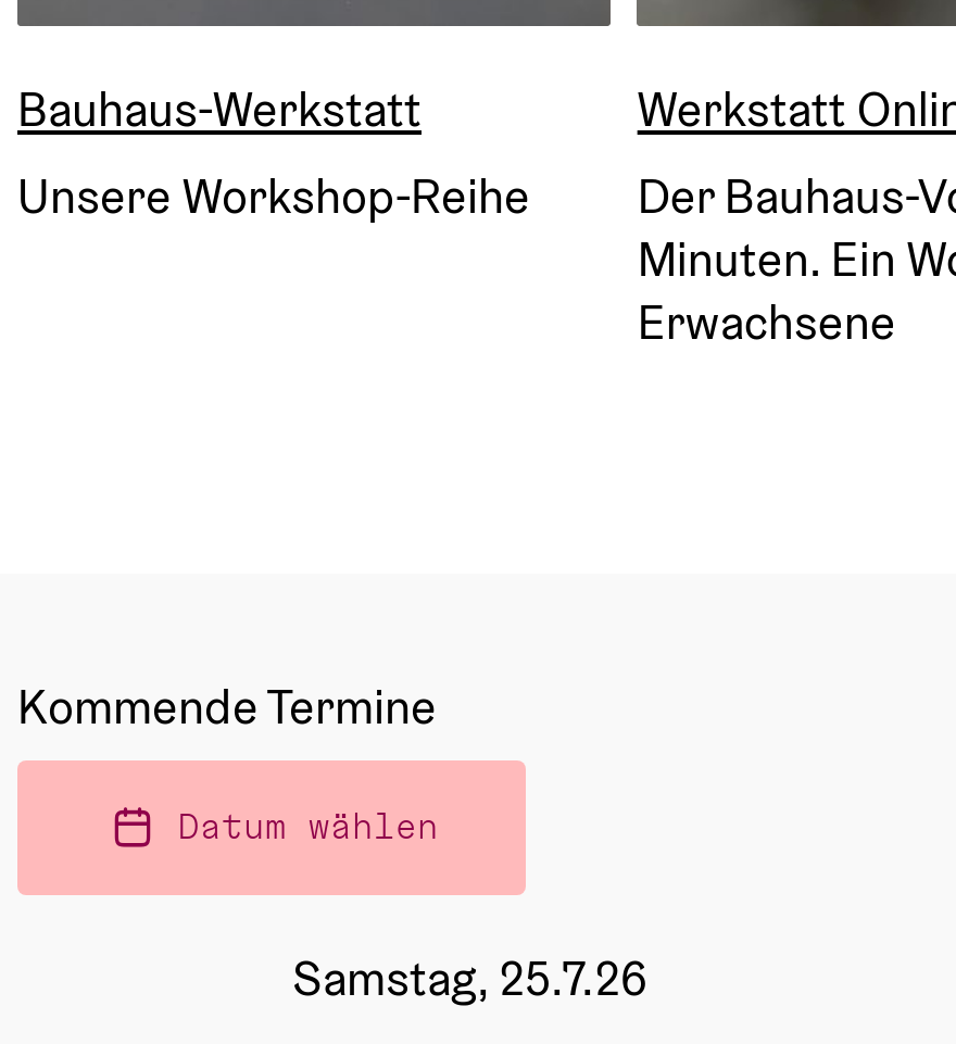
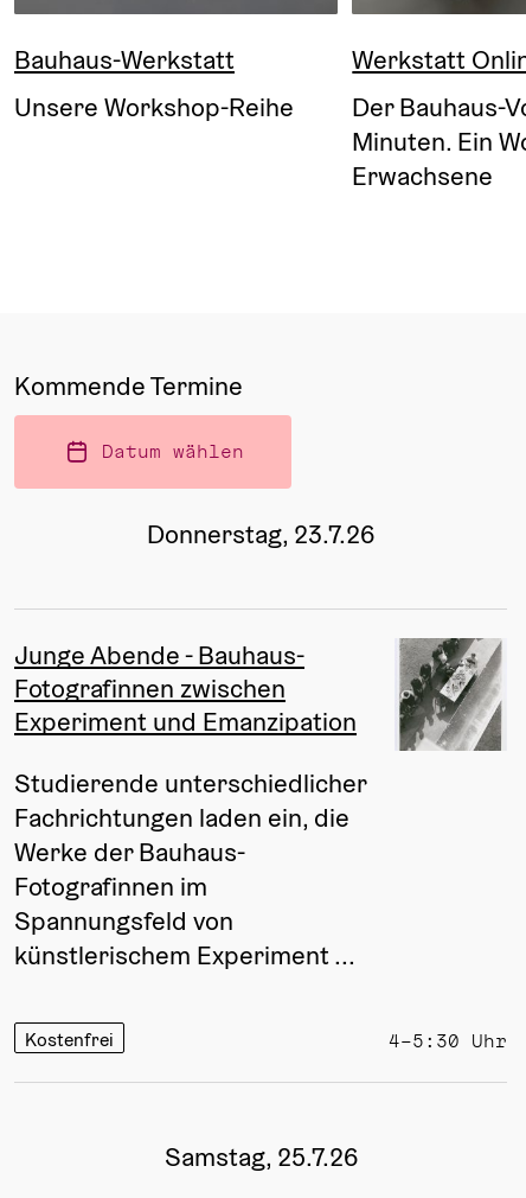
none -> [14,637,507,1054] [image] | Junge Abende - Bauhaus- | Fotografinnen zwischen | Experiment und Emanzipation | Studierende unterschiedlicher | Fachrichtungen laden ein, die | Werke der Bauhaus- | Fotografinnen im | Spannungsfeld von | künstlerischem Experiment ... | Kostenfrei | 4–5:30 Uhr
none -> [147,518,374,551] Donnerstag, 23.7.26

